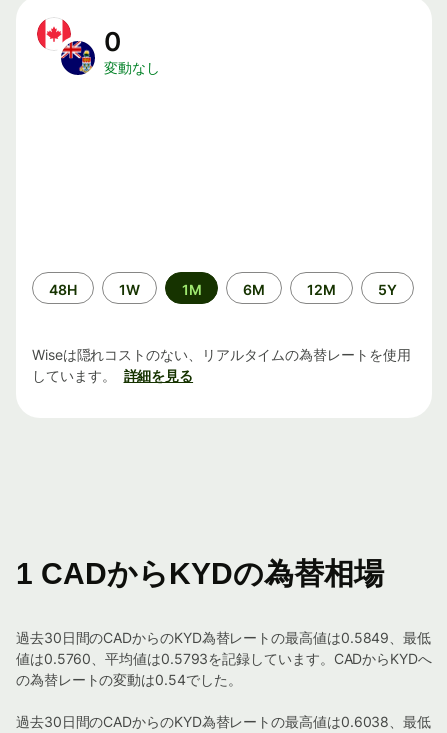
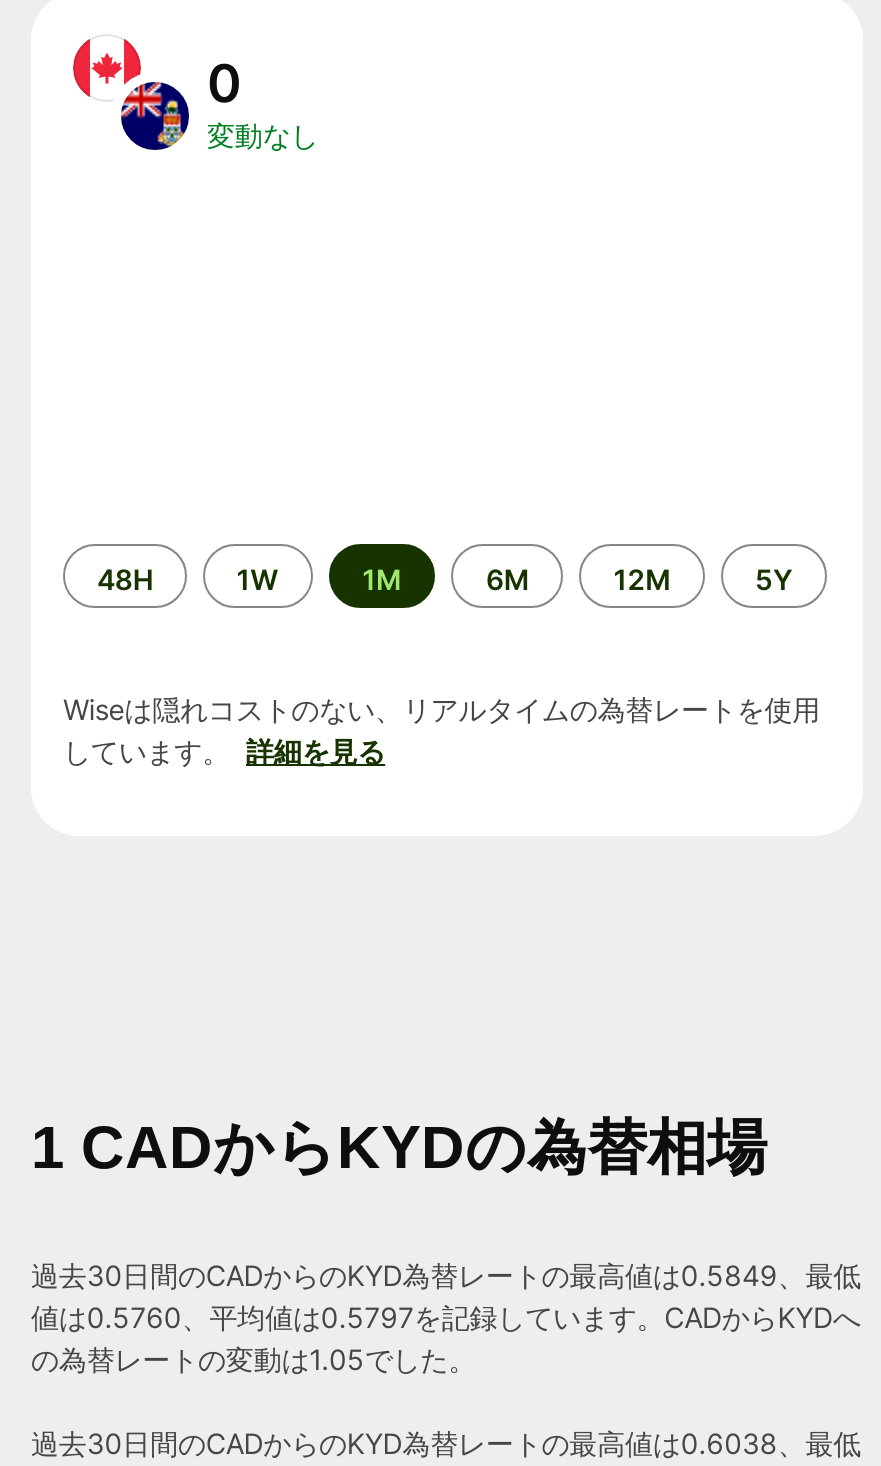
[16,650,432,667] 値は0.5760、平均値は0.5793を記録しています。CADからKYDへ -> [31,1300,861,1334] 値は0.5760、平均値は0.5797を記録しています。CADからKYDへ
[16,671,241,688] の為替レートの変動は0.54でした。 -> [31,1342,476,1376] の為替レートの変動は1.05でした。

